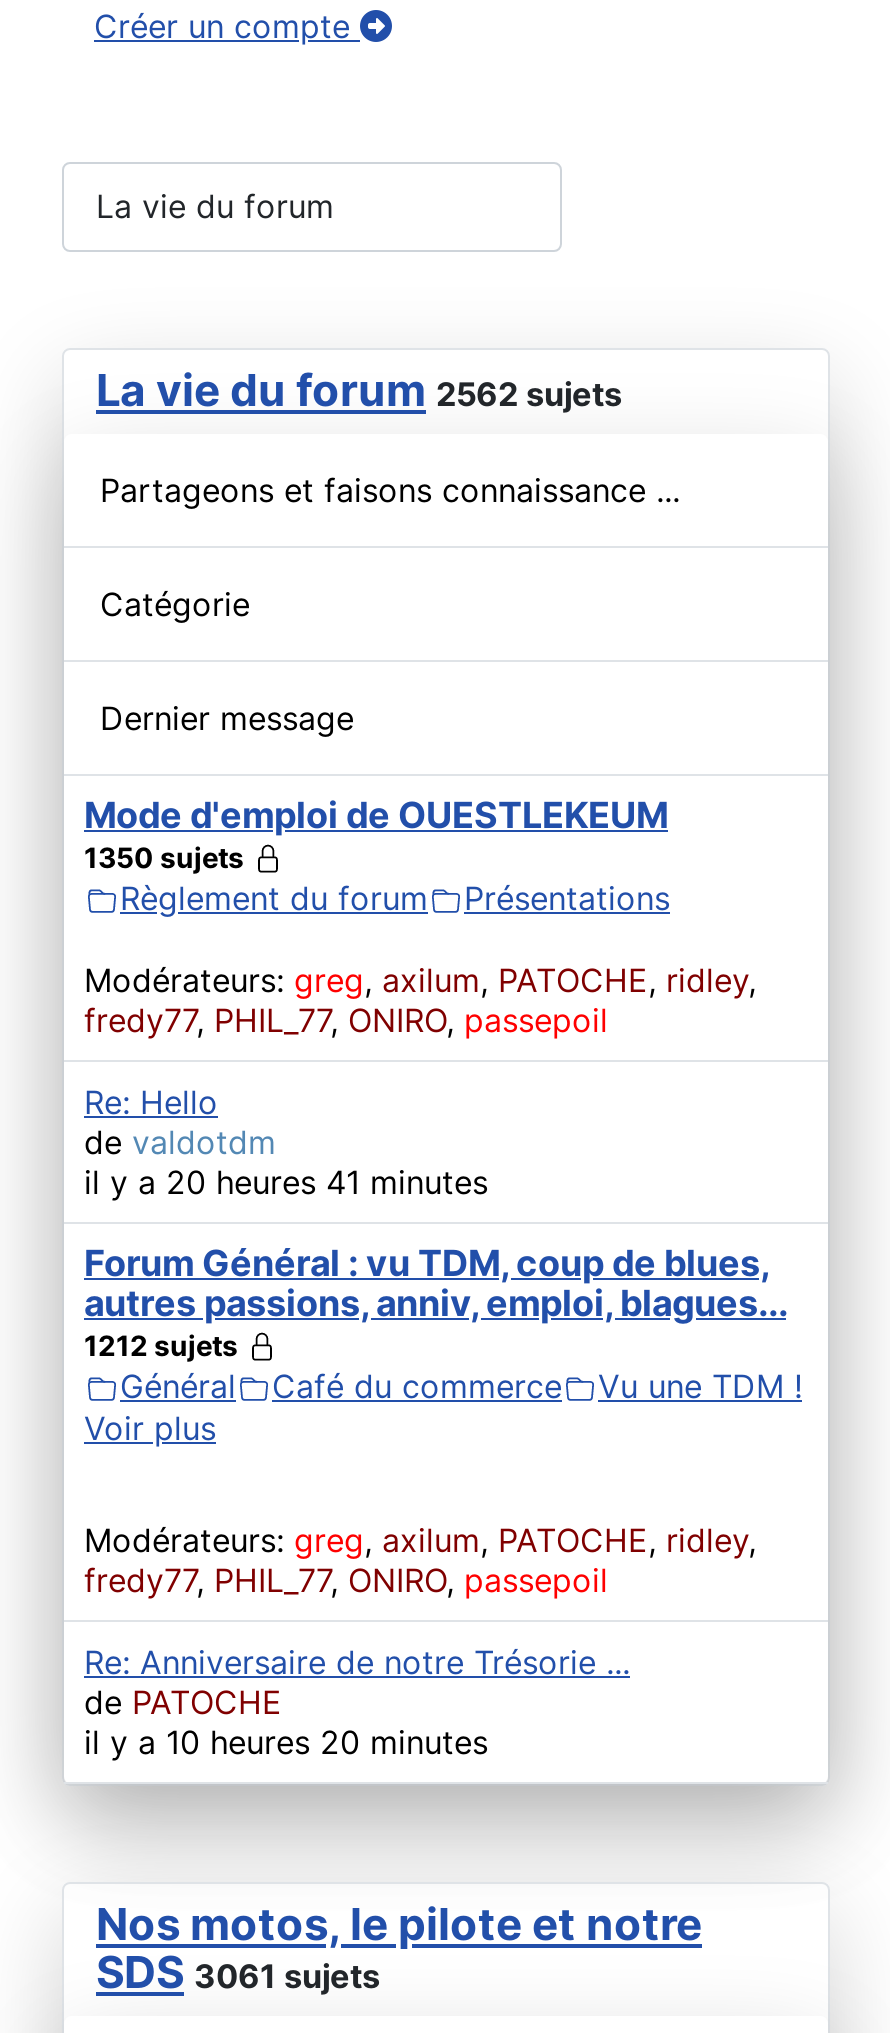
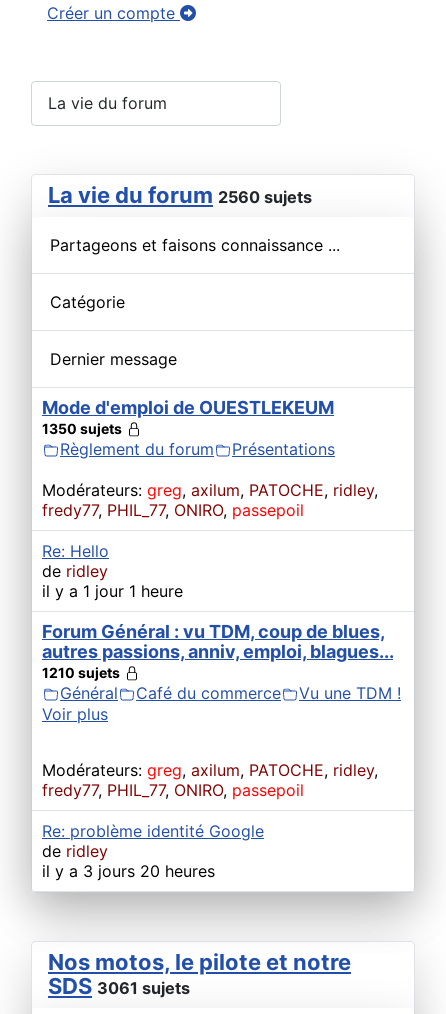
[96,364,622,416] La vie du forum 2562 sujets -> [48,182,312,208] La vie du forum 2560 sujets
[84,1122,276,1162] de valdotdm -> [42,561,108,581] de ridley
[84,1162,488,1202] il y a 20 heures 41 minutes -> [42,581,183,601] il y a 1 jour 1 heure
[84,1328,238,1362] 1212 sujets -> [42,664,120,681] 1210 sujets
[84,1642,630,1762] Re: Anniversaire de notre Trésorie ... | de PATOCHE | il y a 10 heures 20 minutes -> [42,821,264,881] Re: problème identité Google | de ridley | il y a 3 jours 20 heures

